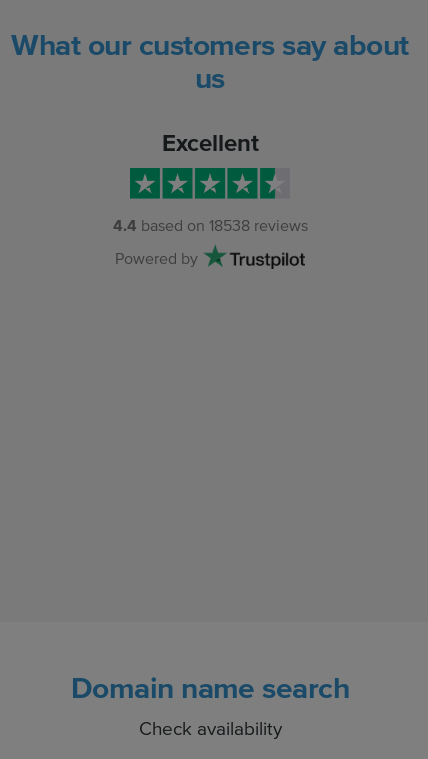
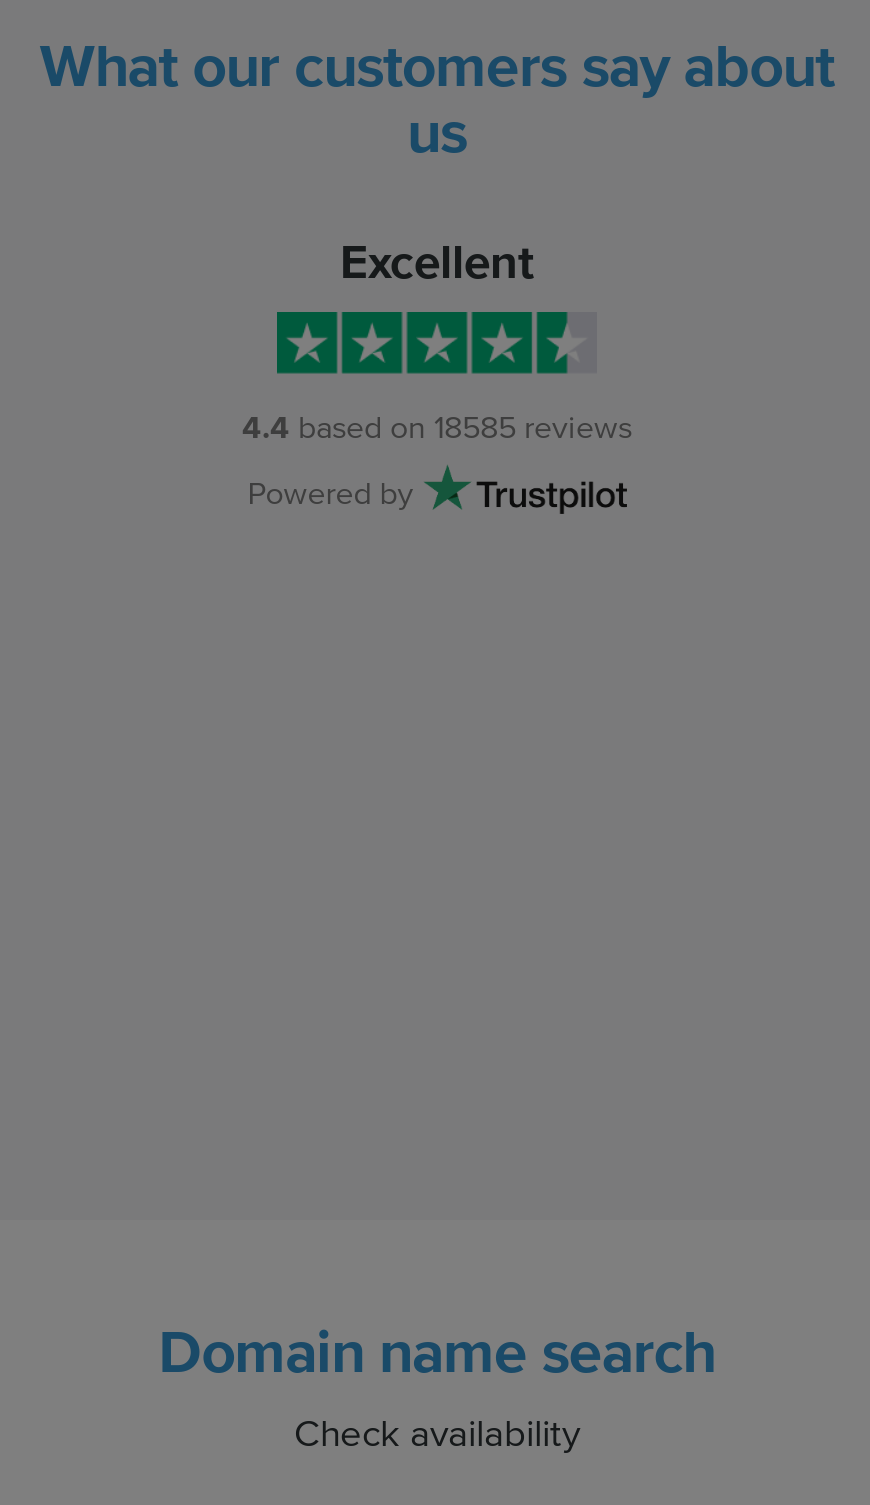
[112,216,307,236] 4.4 based on 18538 reviews -> [242,407,632,447] 4.4 based on 18585 reviews

